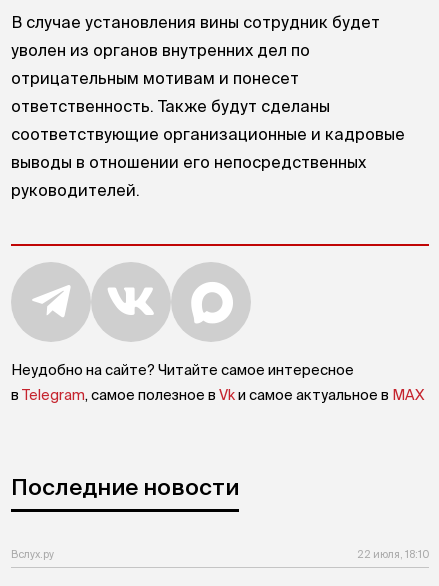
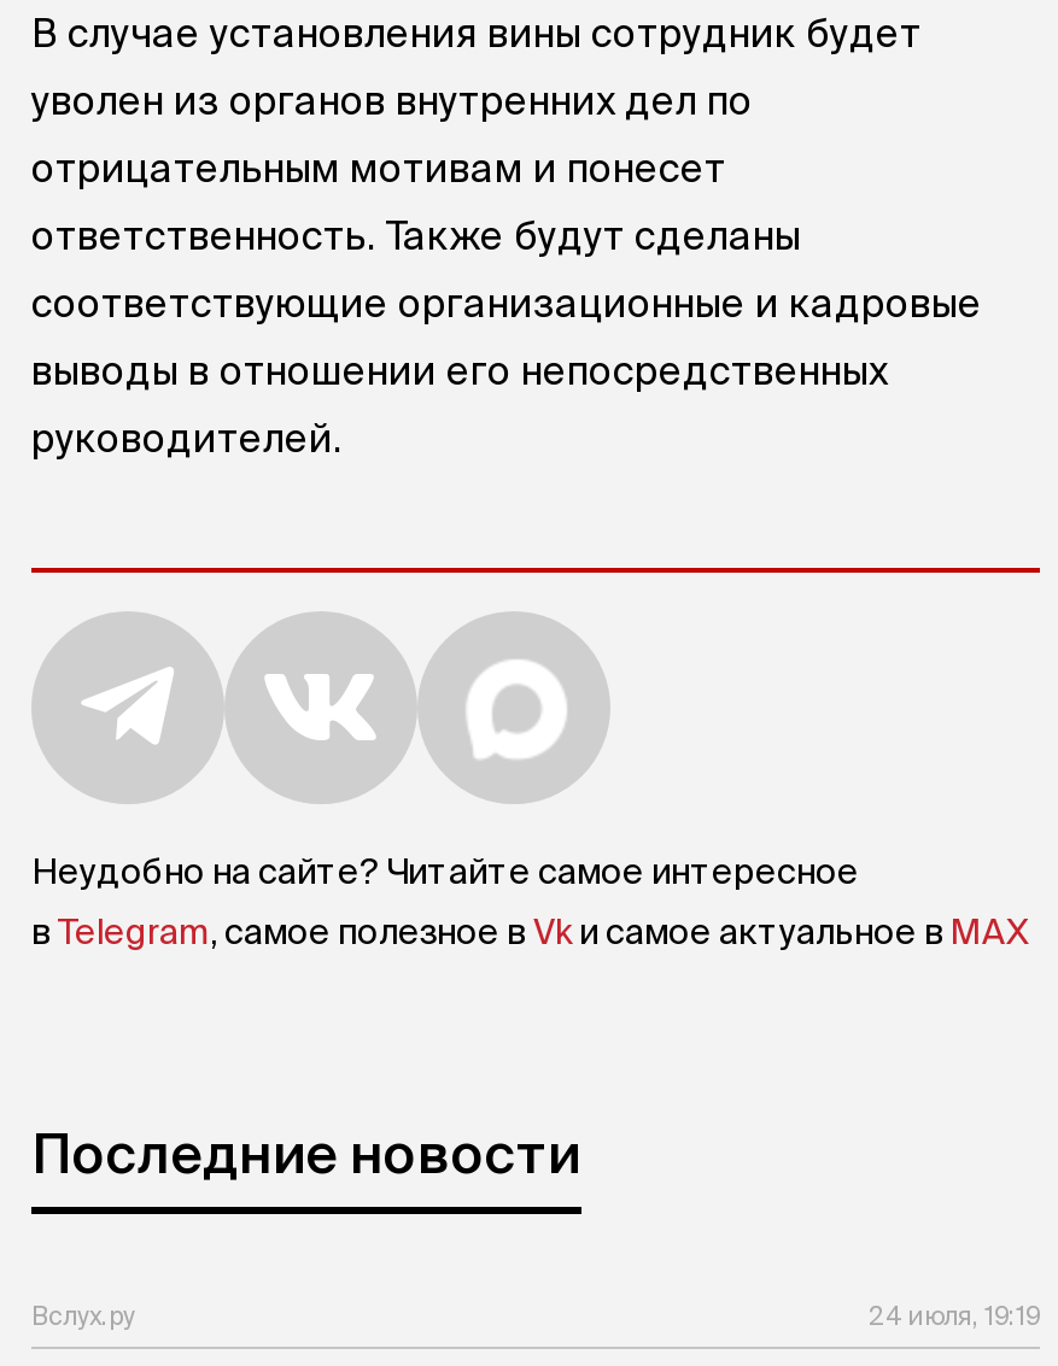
[357,548,429,560] 22 июля, 18:10 -> [869,1302,1040,1331] 24 июля, 19:19

